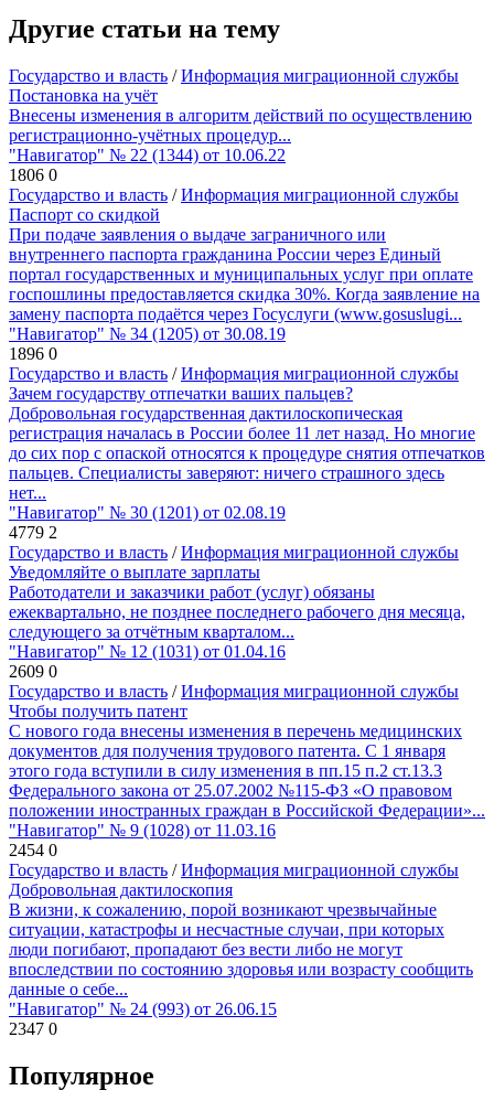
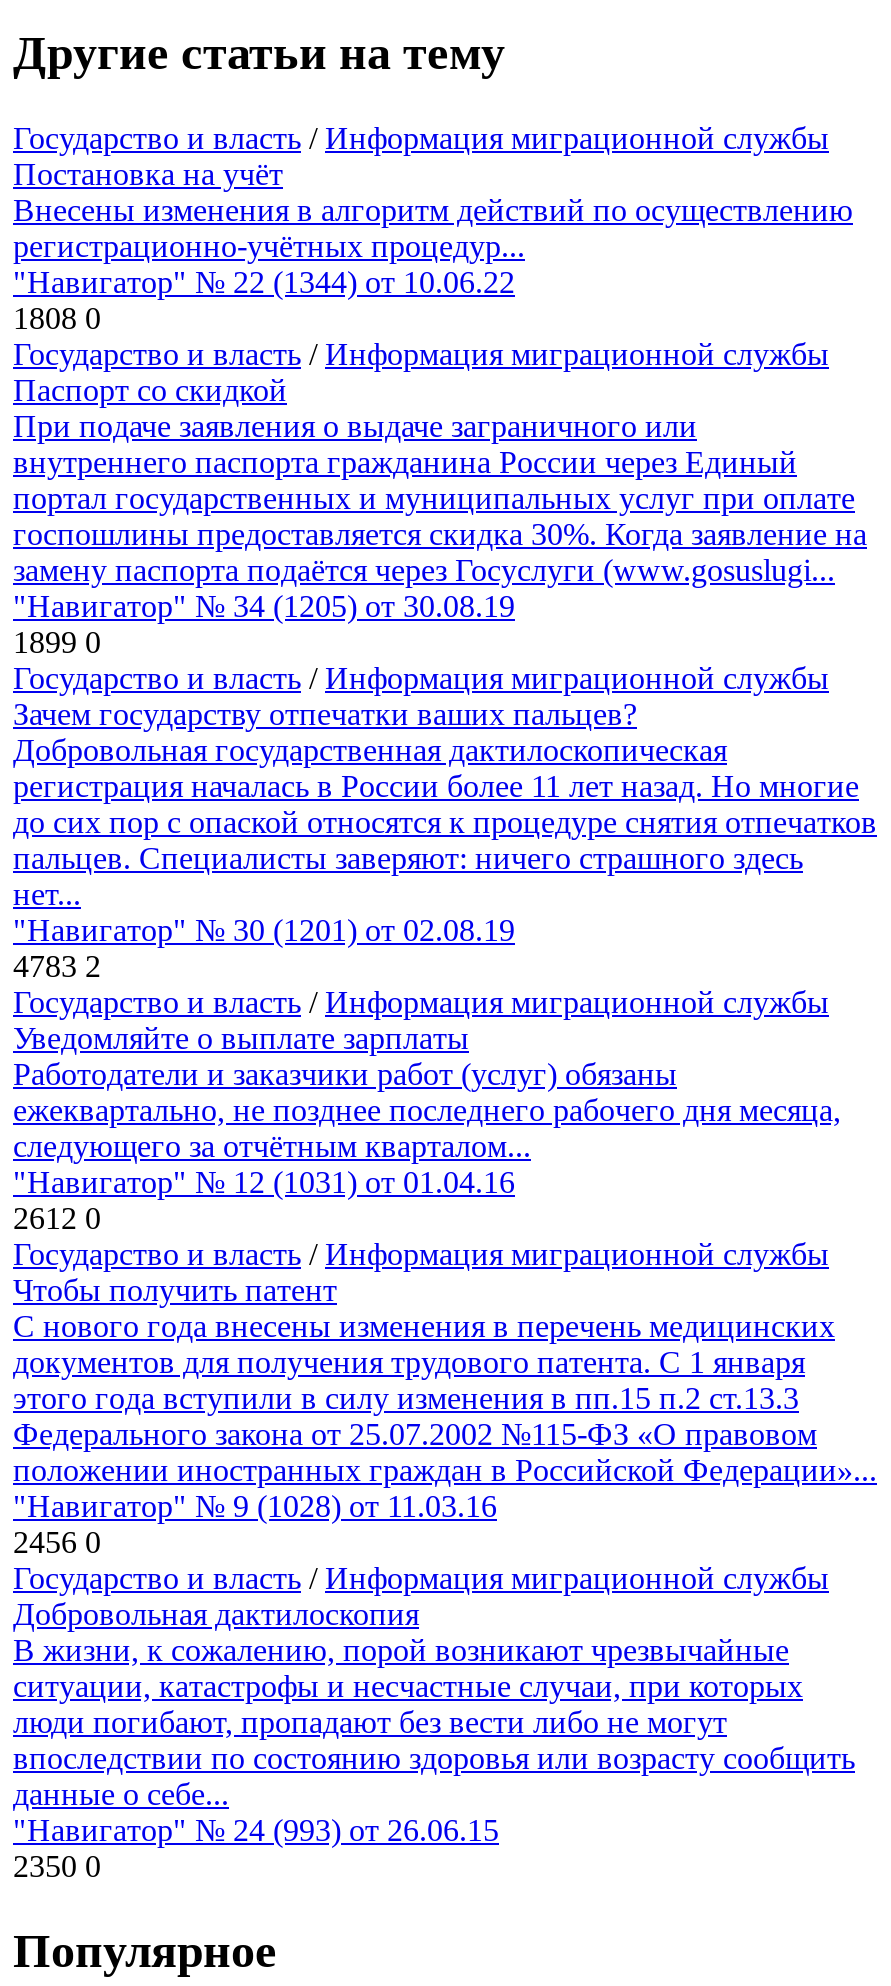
[9,166,57,185] 1806 0 -> [13,302,101,336] 1808 0
[9,345,57,363] 1896 0 -> [13,626,101,660] 1899 0
[9,523,57,542] 4779 2 -> [13,950,101,984] 4783 2
[9,662,57,681] 2609 0 -> [13,1202,101,1236] 2612 0
[9,841,57,860] 2454 0 -> [13,1526,101,1560] 2456 0
[9,1020,57,1038] 2347 0 -> [13,1850,101,1884] 2350 0

